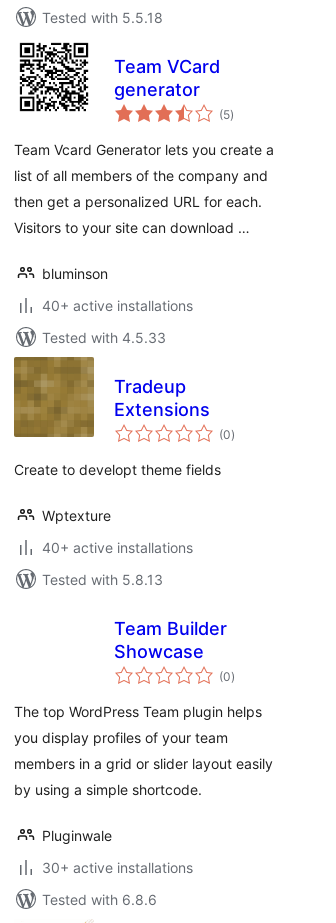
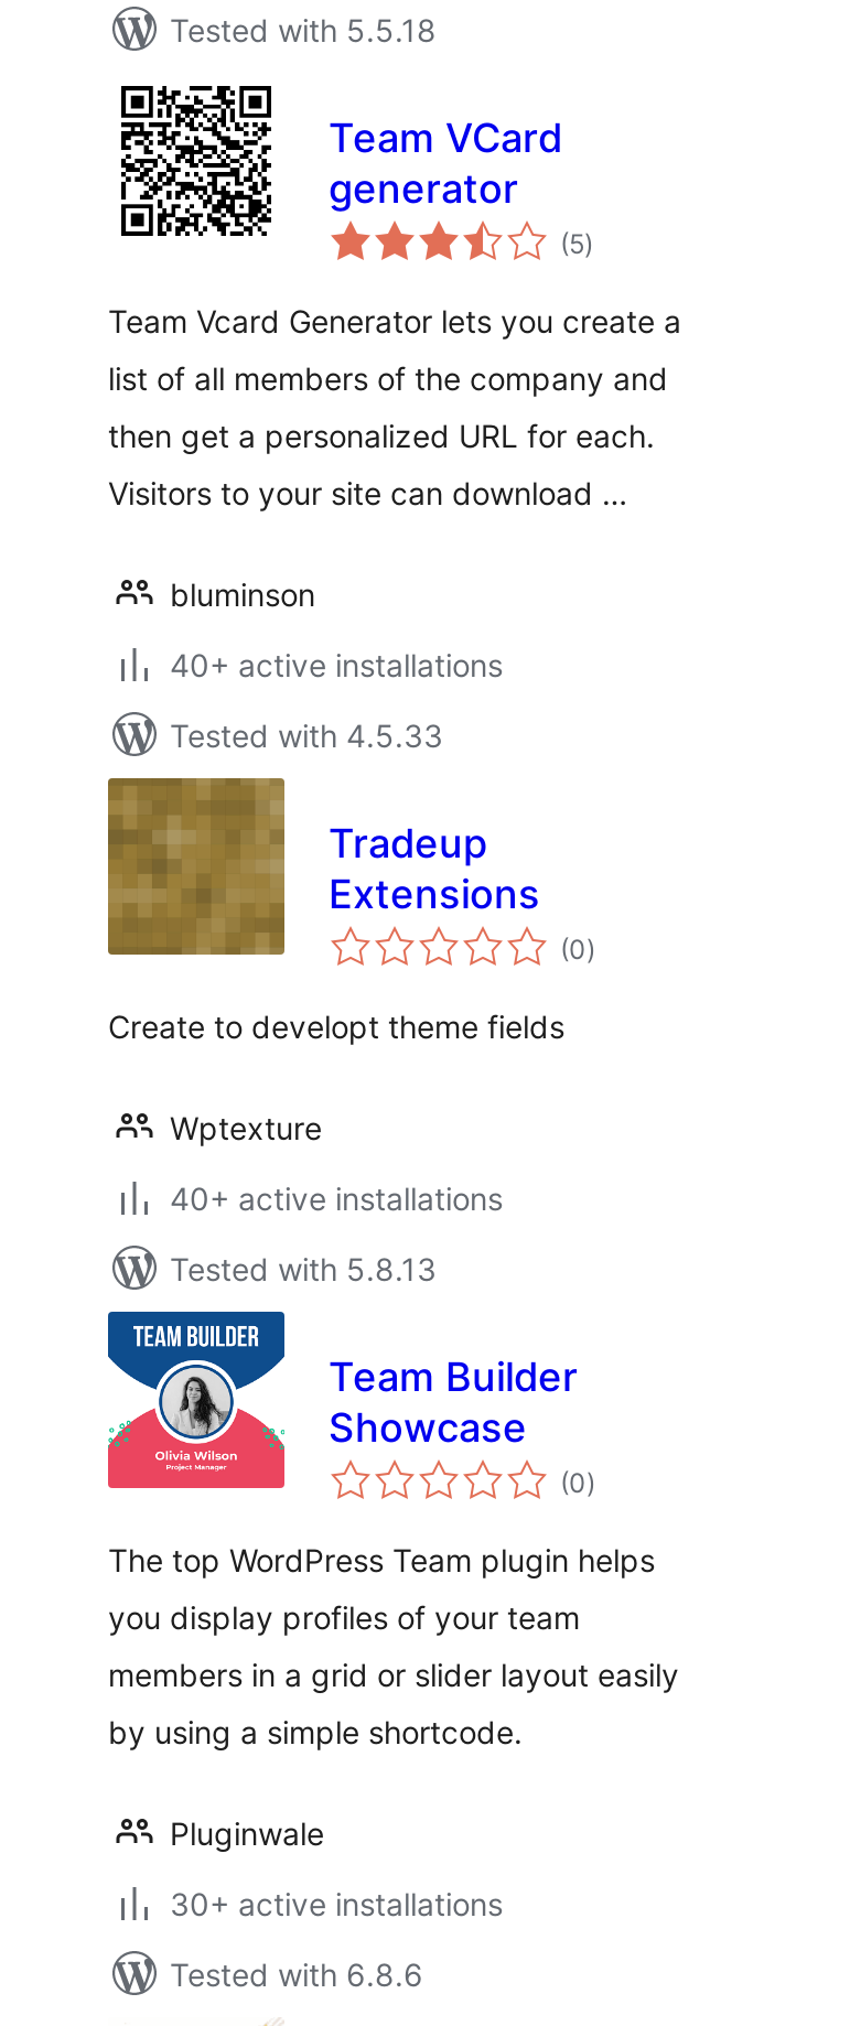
none -> [106,1310,287,1490] [image]

